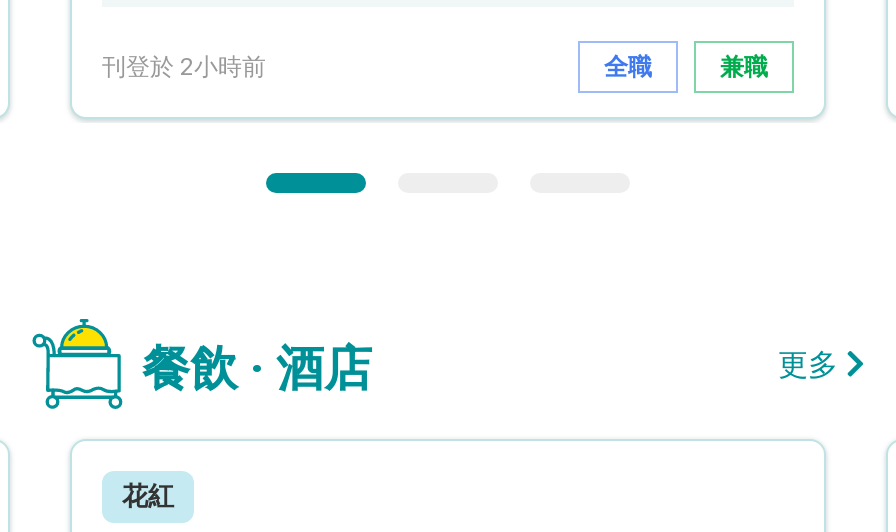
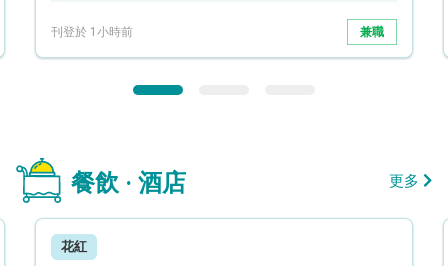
[102,52,652,80] 刊登於 2小時前 | 全職 -> [51,24,133,38] 刊登於 1小時前

